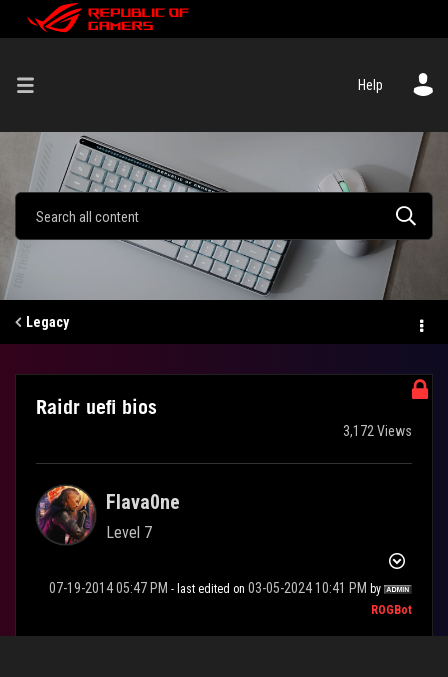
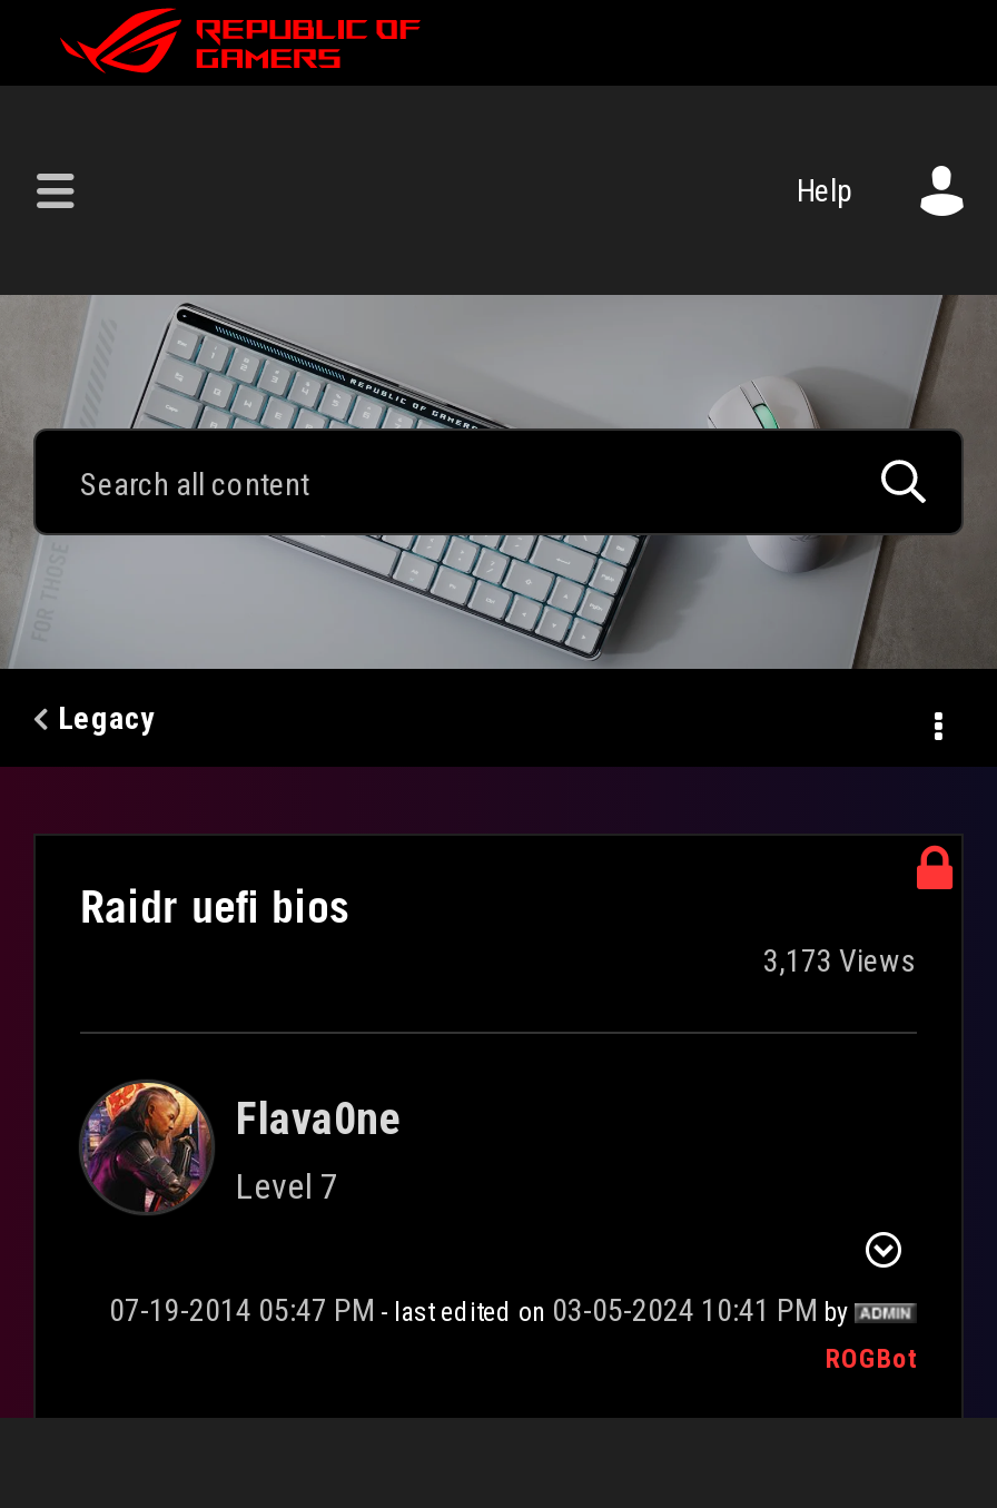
[343,423,412,439] 3,172 Views -> [763,943,917,978] 3,173 Views

